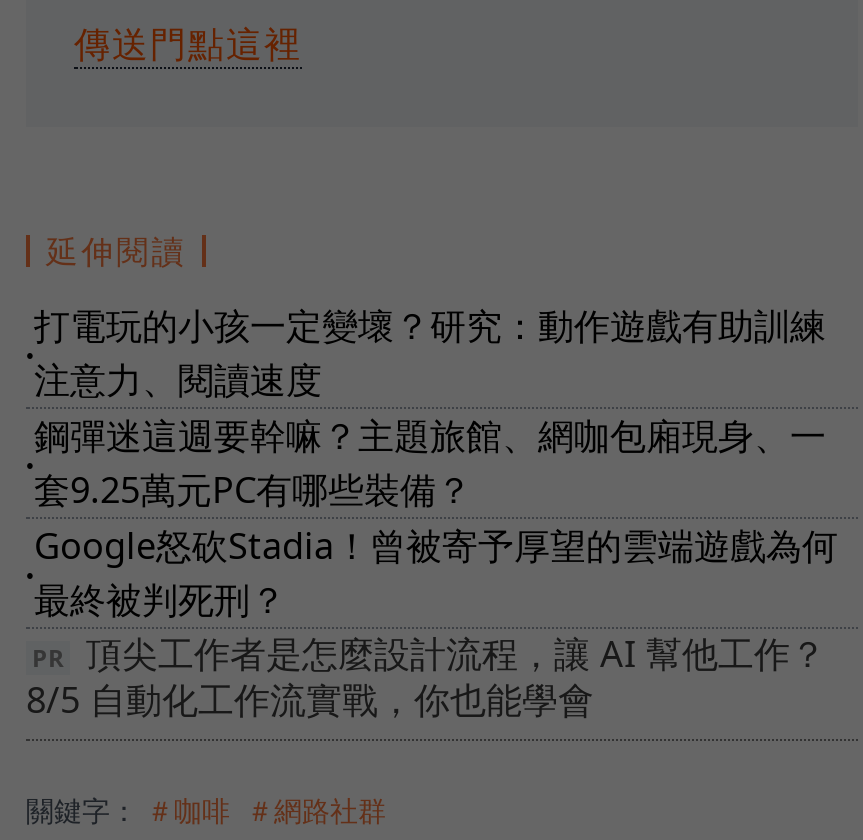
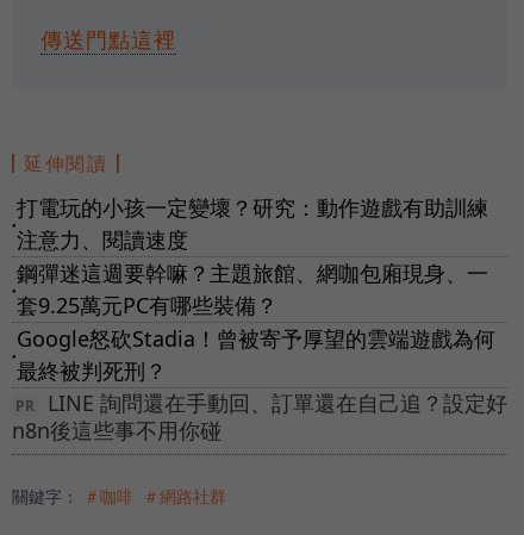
[26,630,826,724] 頂尖工作者是怎麼設計流程，讓 AI 幫他工作？ | 8/5 自動化工作流實戰，你也能學會 -> [12,389,507,445] LINE 詢問還在手動回、訂單還在自己追？設定好 | n8n後這些事不用你碰

